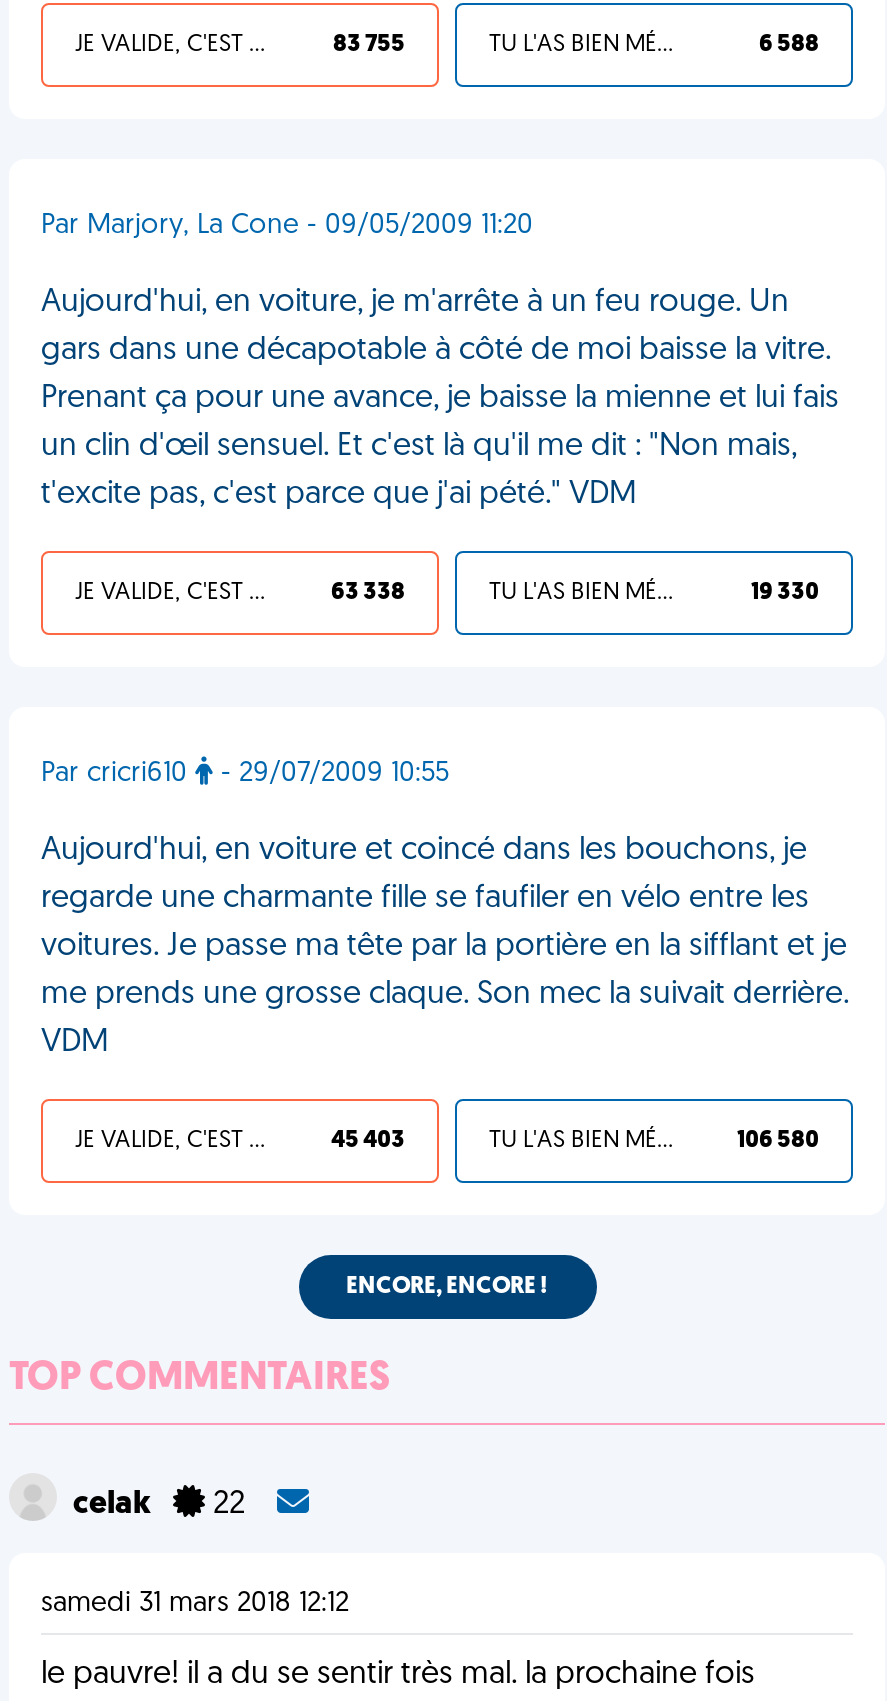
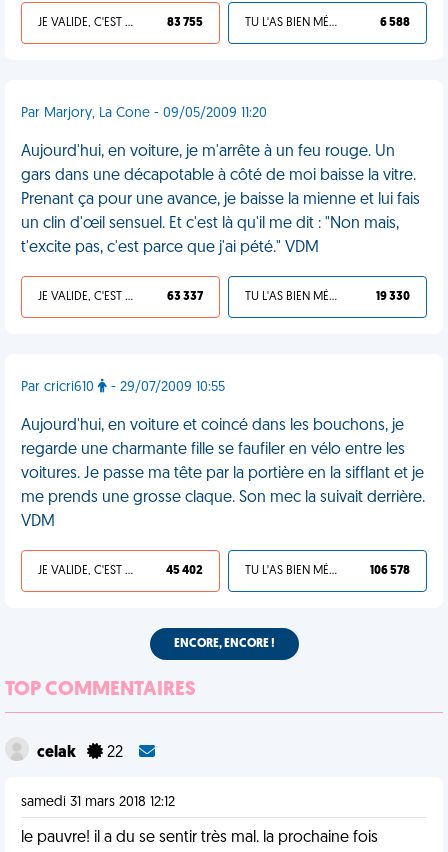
[331,581,405,605] 63 338 -> [167,291,203,303] 63 337
[331,1129,405,1153] 45 403 -> [166,565,203,577] 45 402
[737,1129,819,1153] 106 580 -> [370,565,410,577] 106 578

